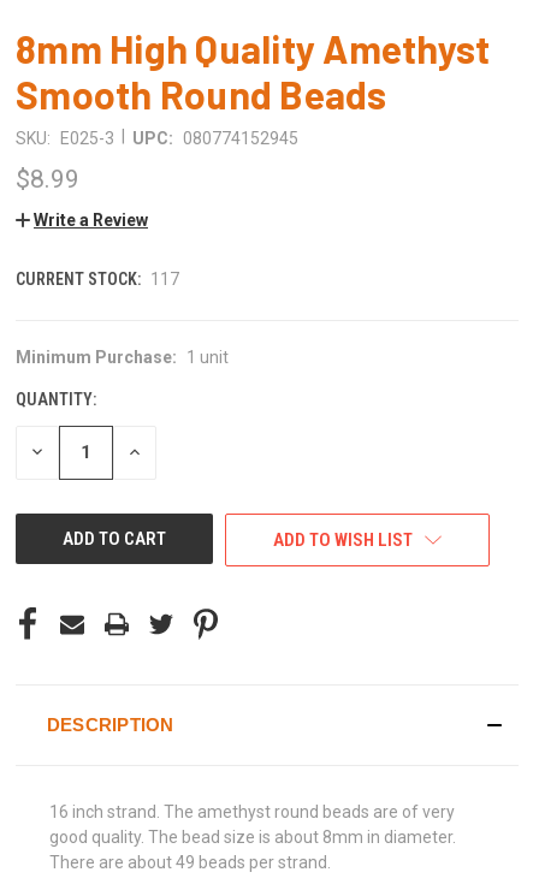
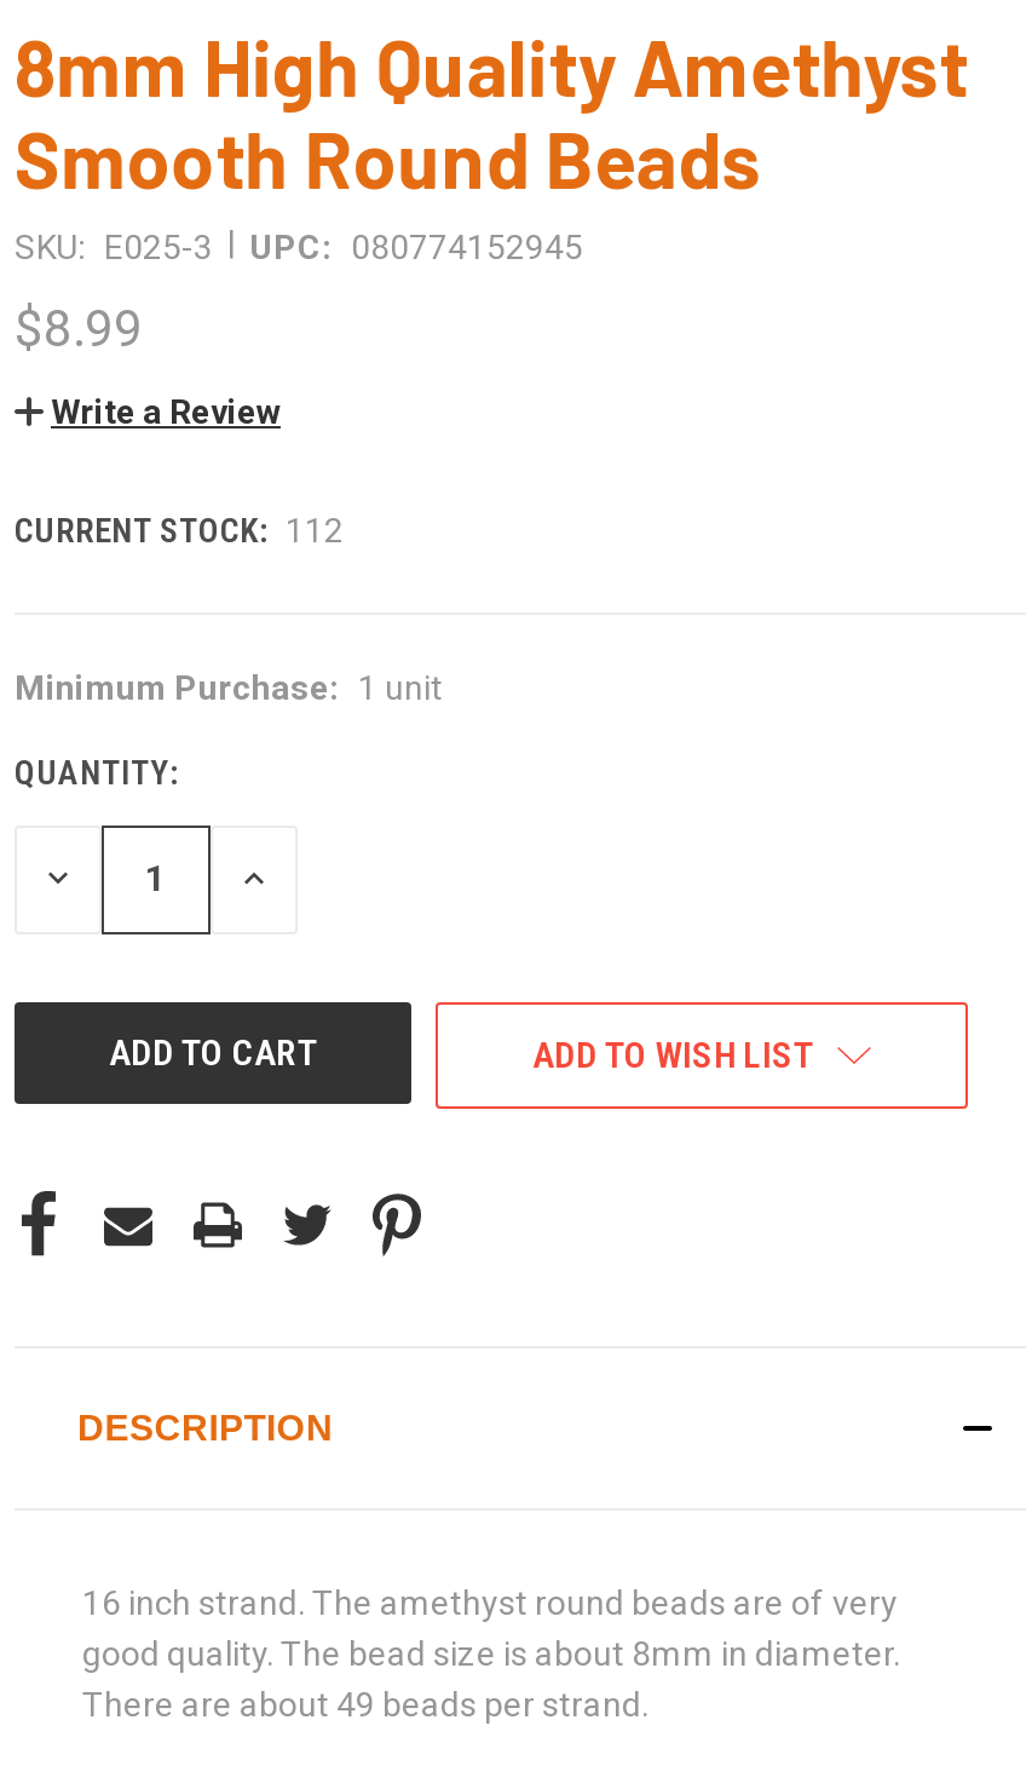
[16,269,179,288] CURRENT STOCK: 117 -> [15,510,344,549] CURRENT STOCK: 112

